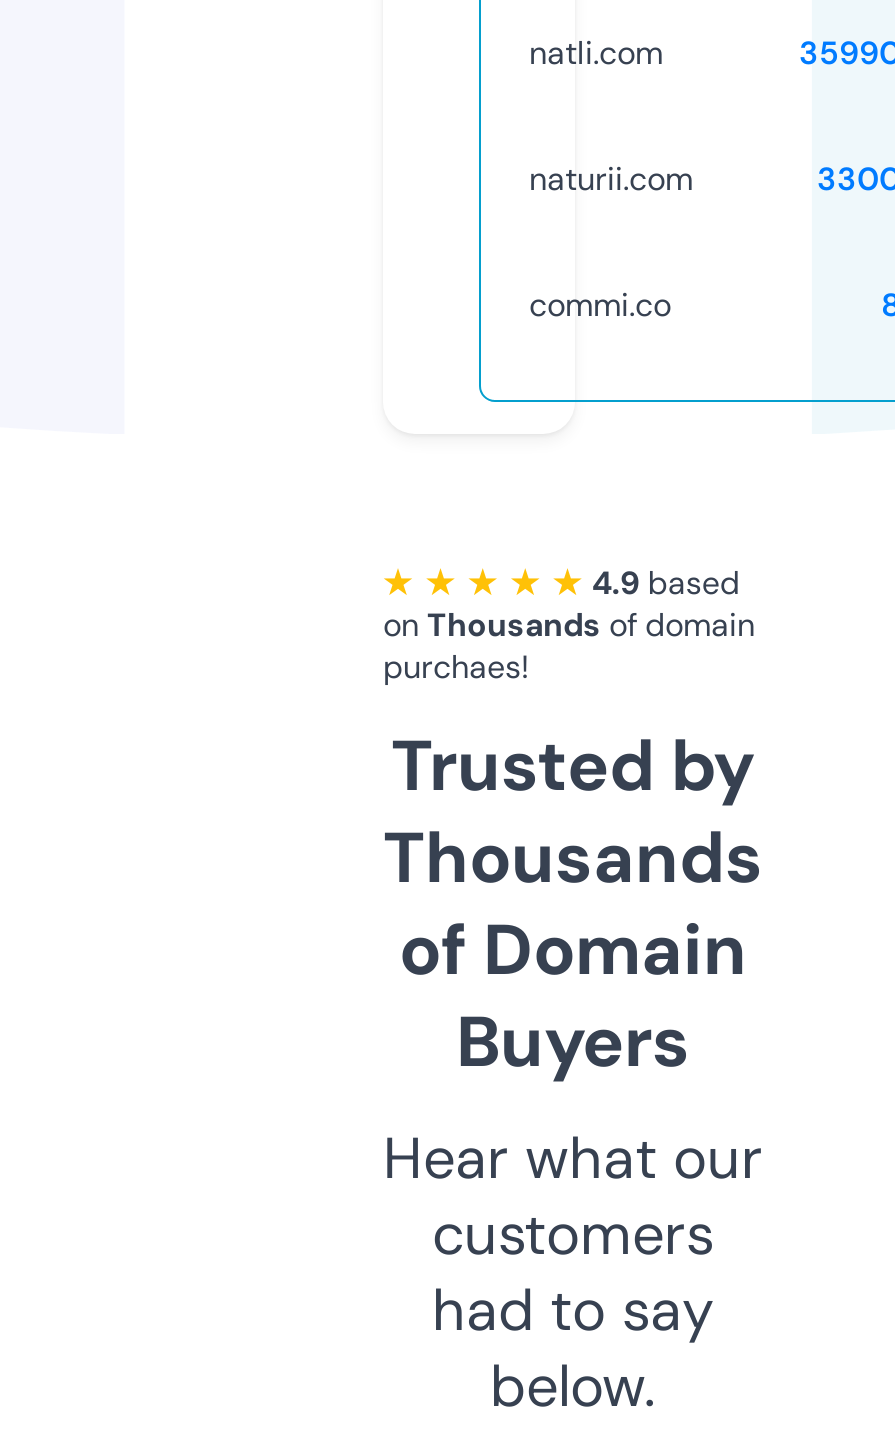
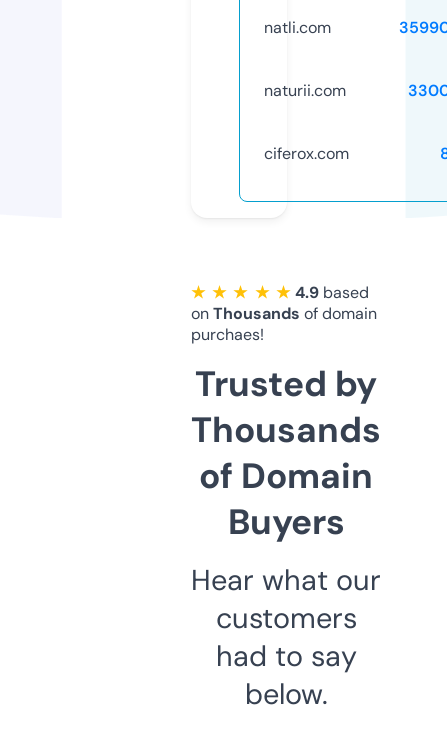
[529,284,671,326] commi.co -> [264,143,349,164] ciferox.com

